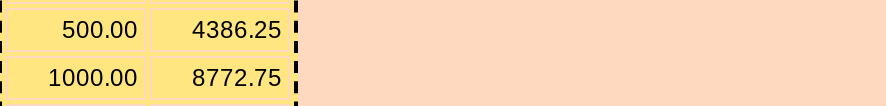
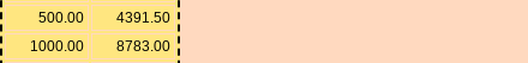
[62,16,282,44] 500.00 4386.25 -> [38,9,170,26] 500.00 4391.50
[48,64,282,92] 1000.00 8772.75 -> [30,38,170,54] 1000.00 8783.00

